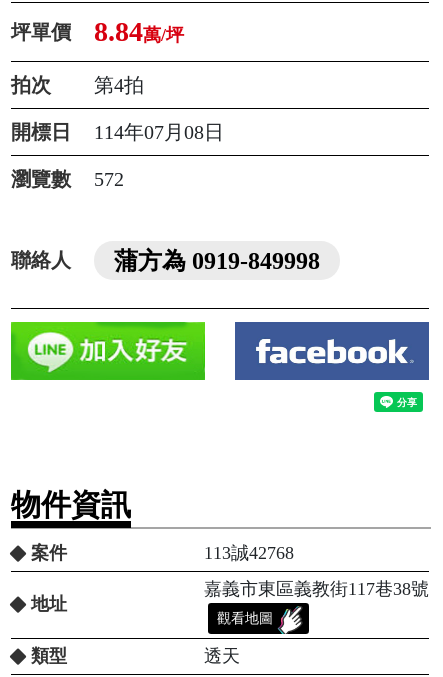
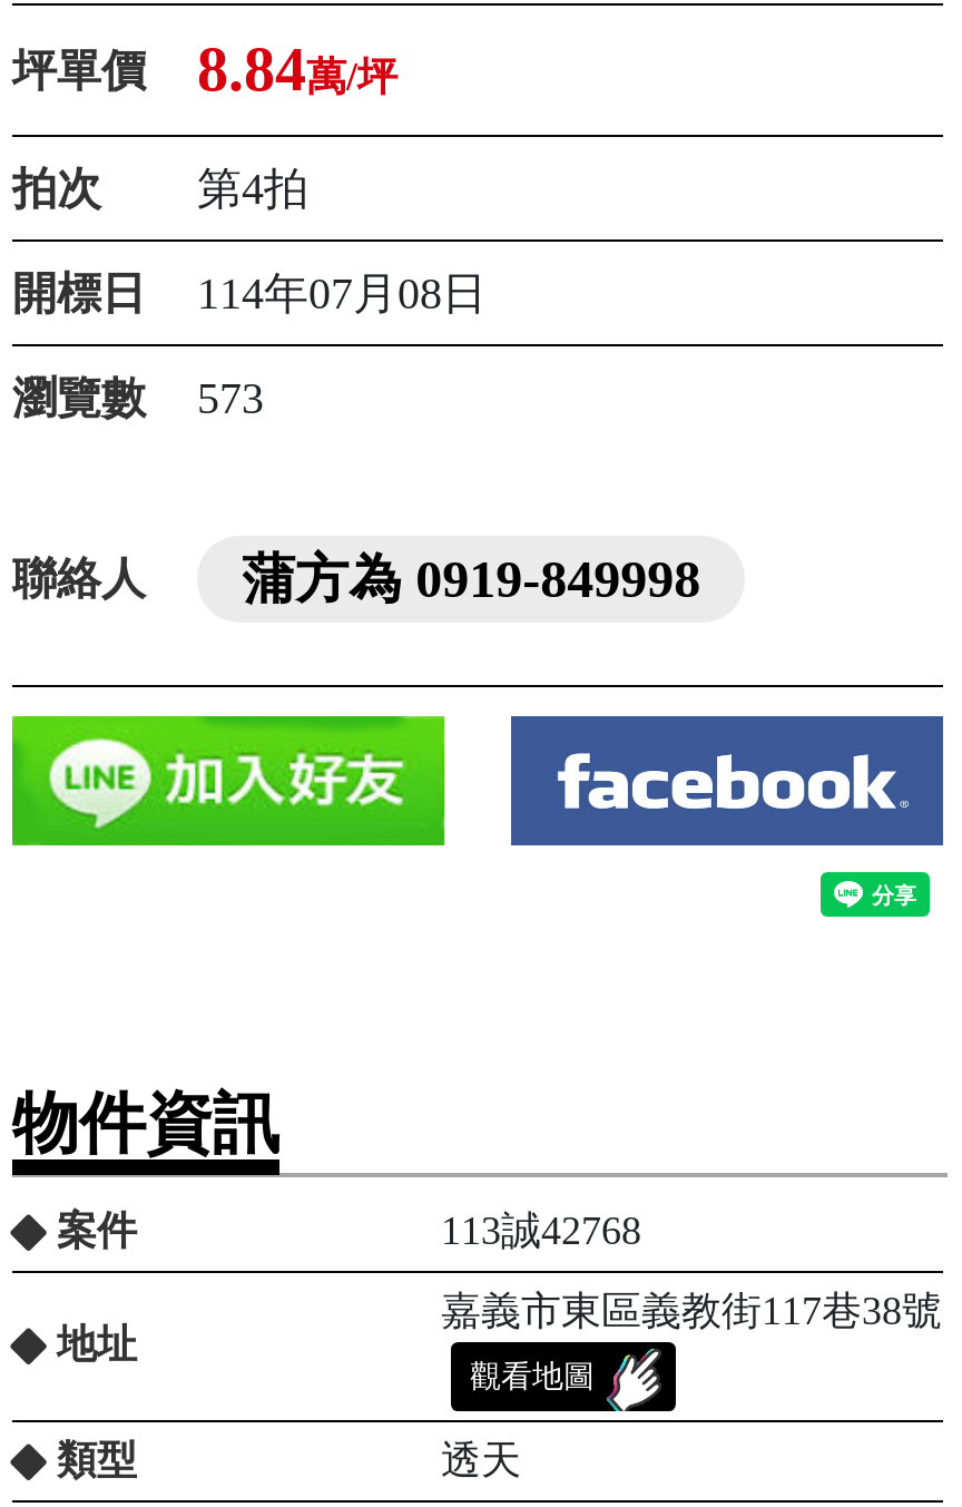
[11,168,124,190] 瀏覽數 572 -> [12,374,264,423] 瀏覽數 573

